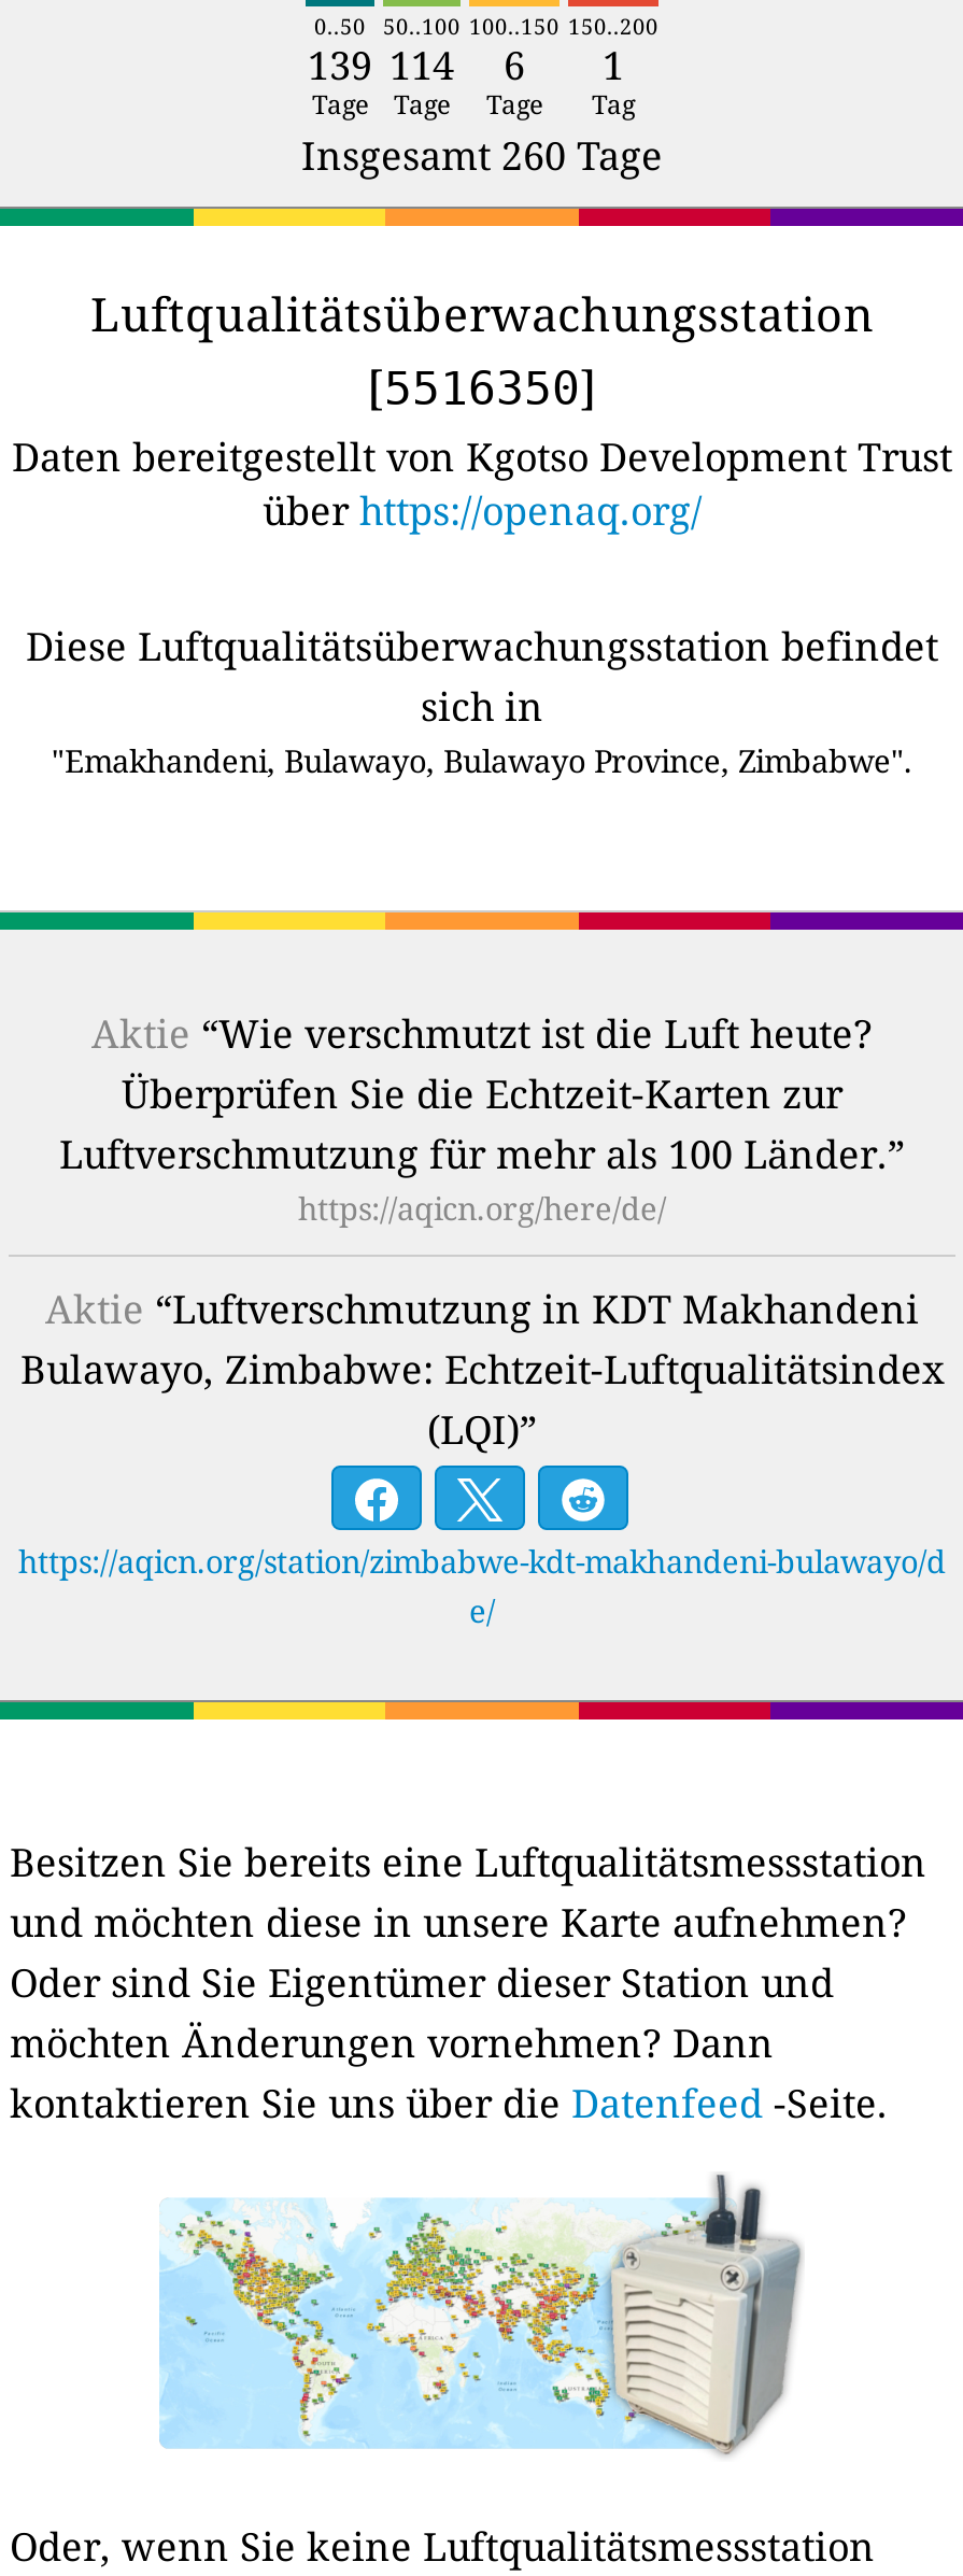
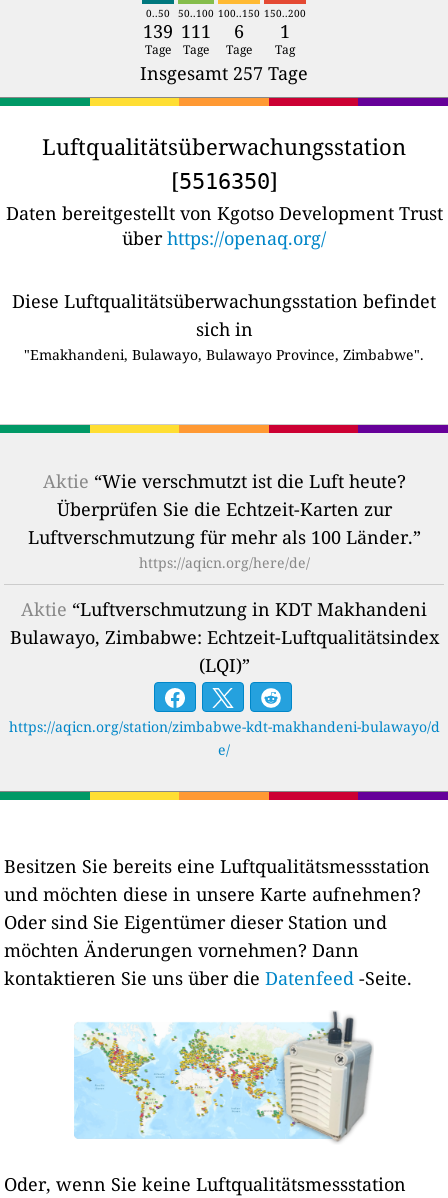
[308,38,624,90] 139 114 6 1 -> [143,19,290,43] 139 111 6 1
[301,128,663,180] Insgesamt 260 Tage -> [140,61,308,85] Insgesamt 257 Tage

